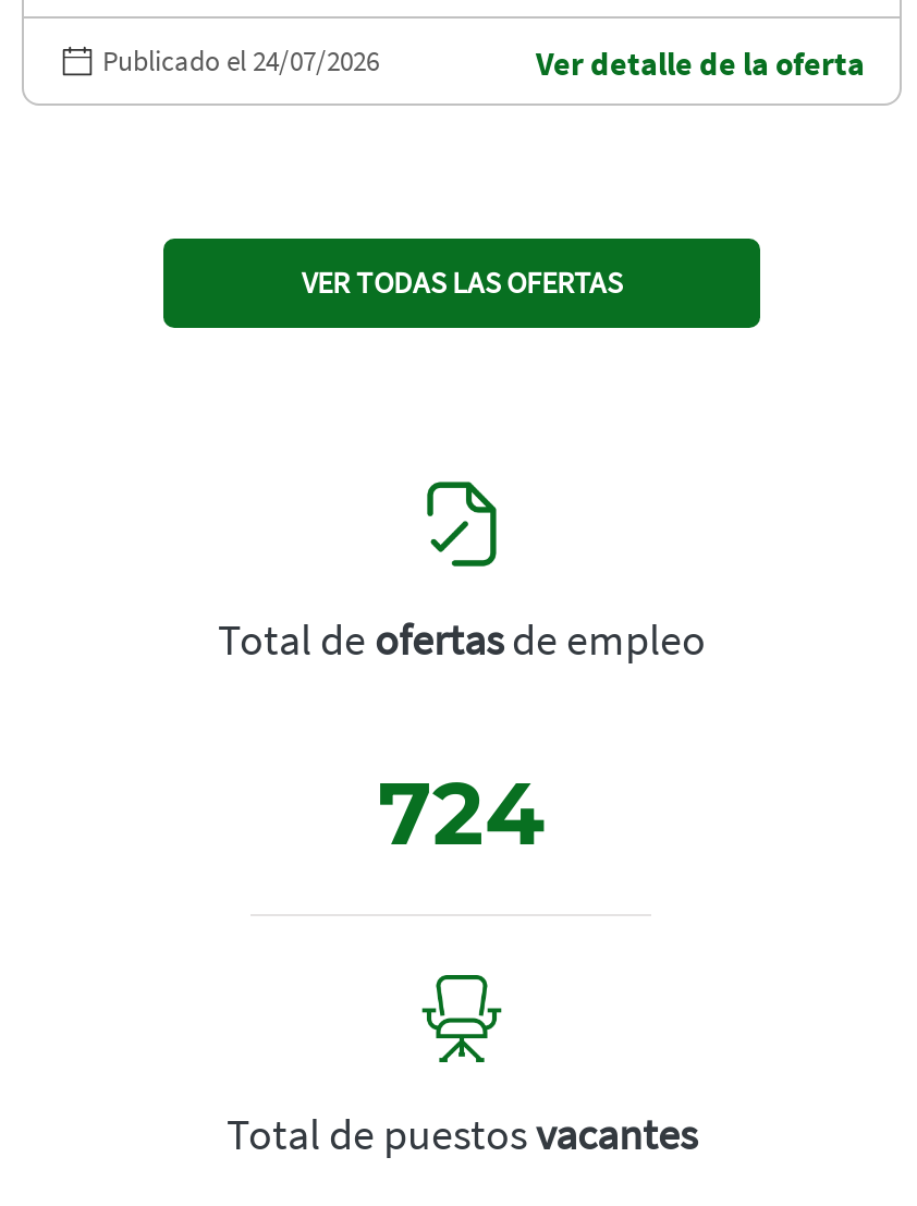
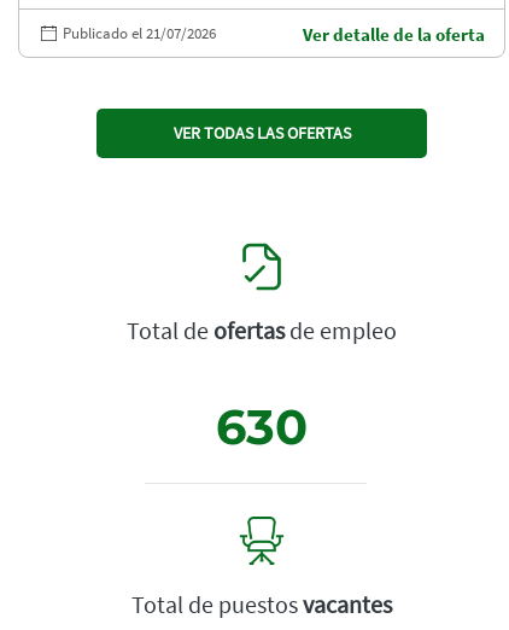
[102,42,379,79] Publicado el 24/07/2026 -> [63,23,216,44] Publicado el 21/07/2026
[378,760,546,866] 724 -> [216,397,308,456] 630

